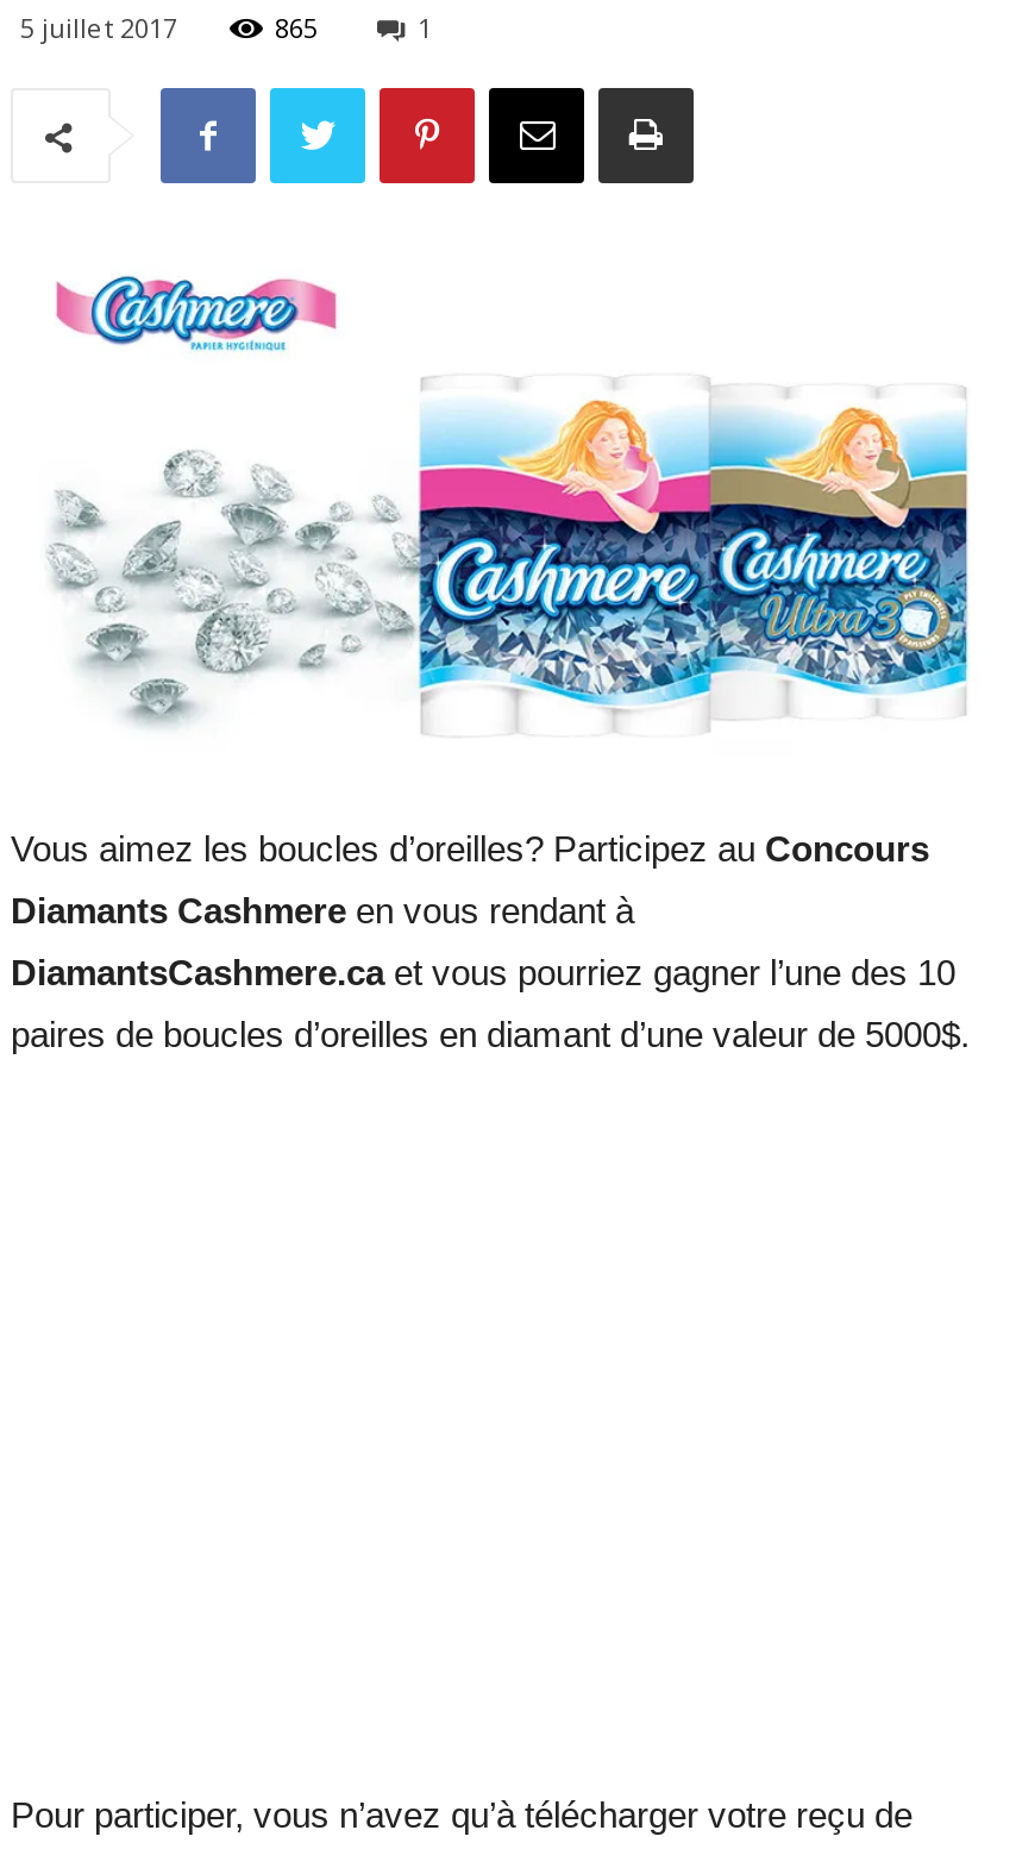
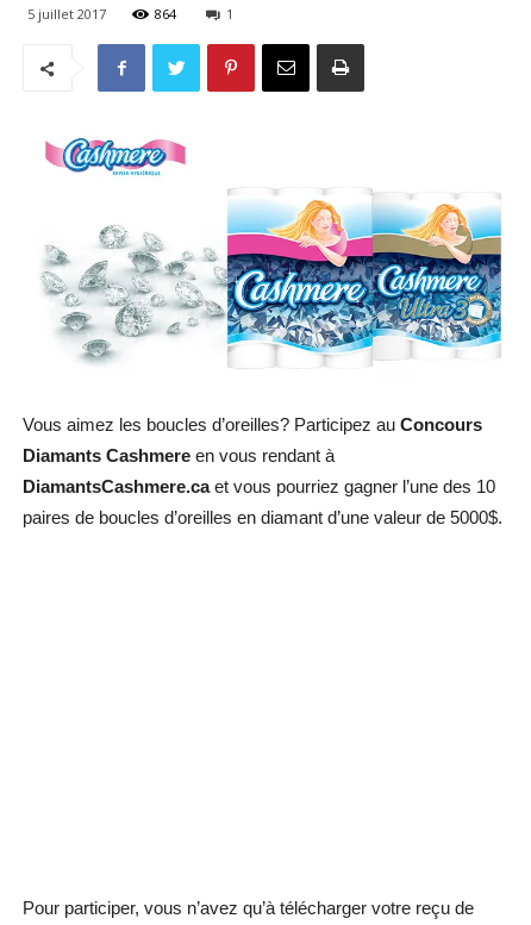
[275,10,318,45] 865 -> [155,5,176,23] 864

